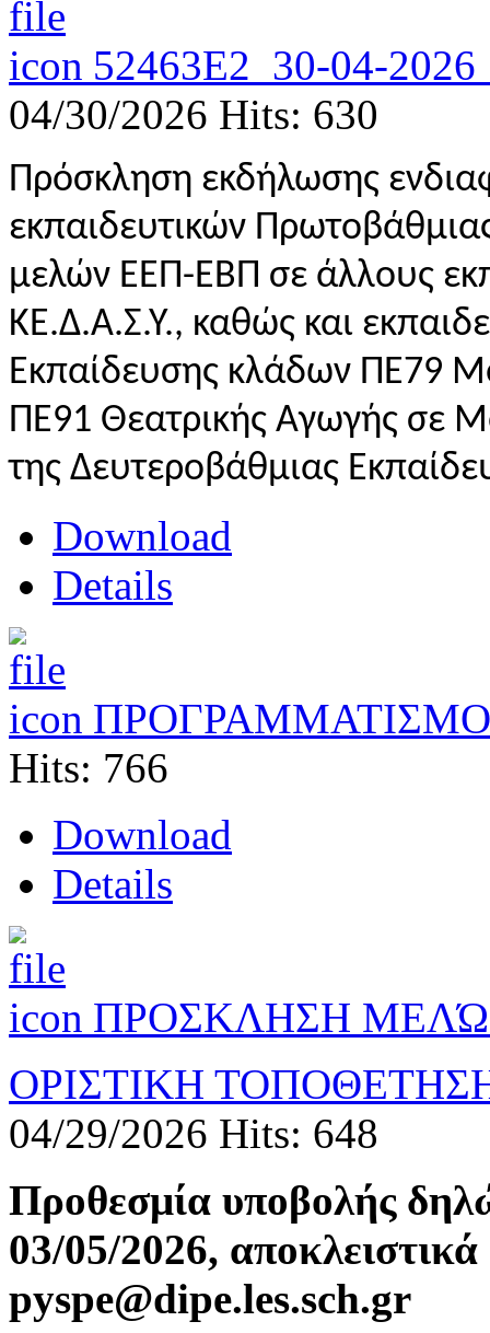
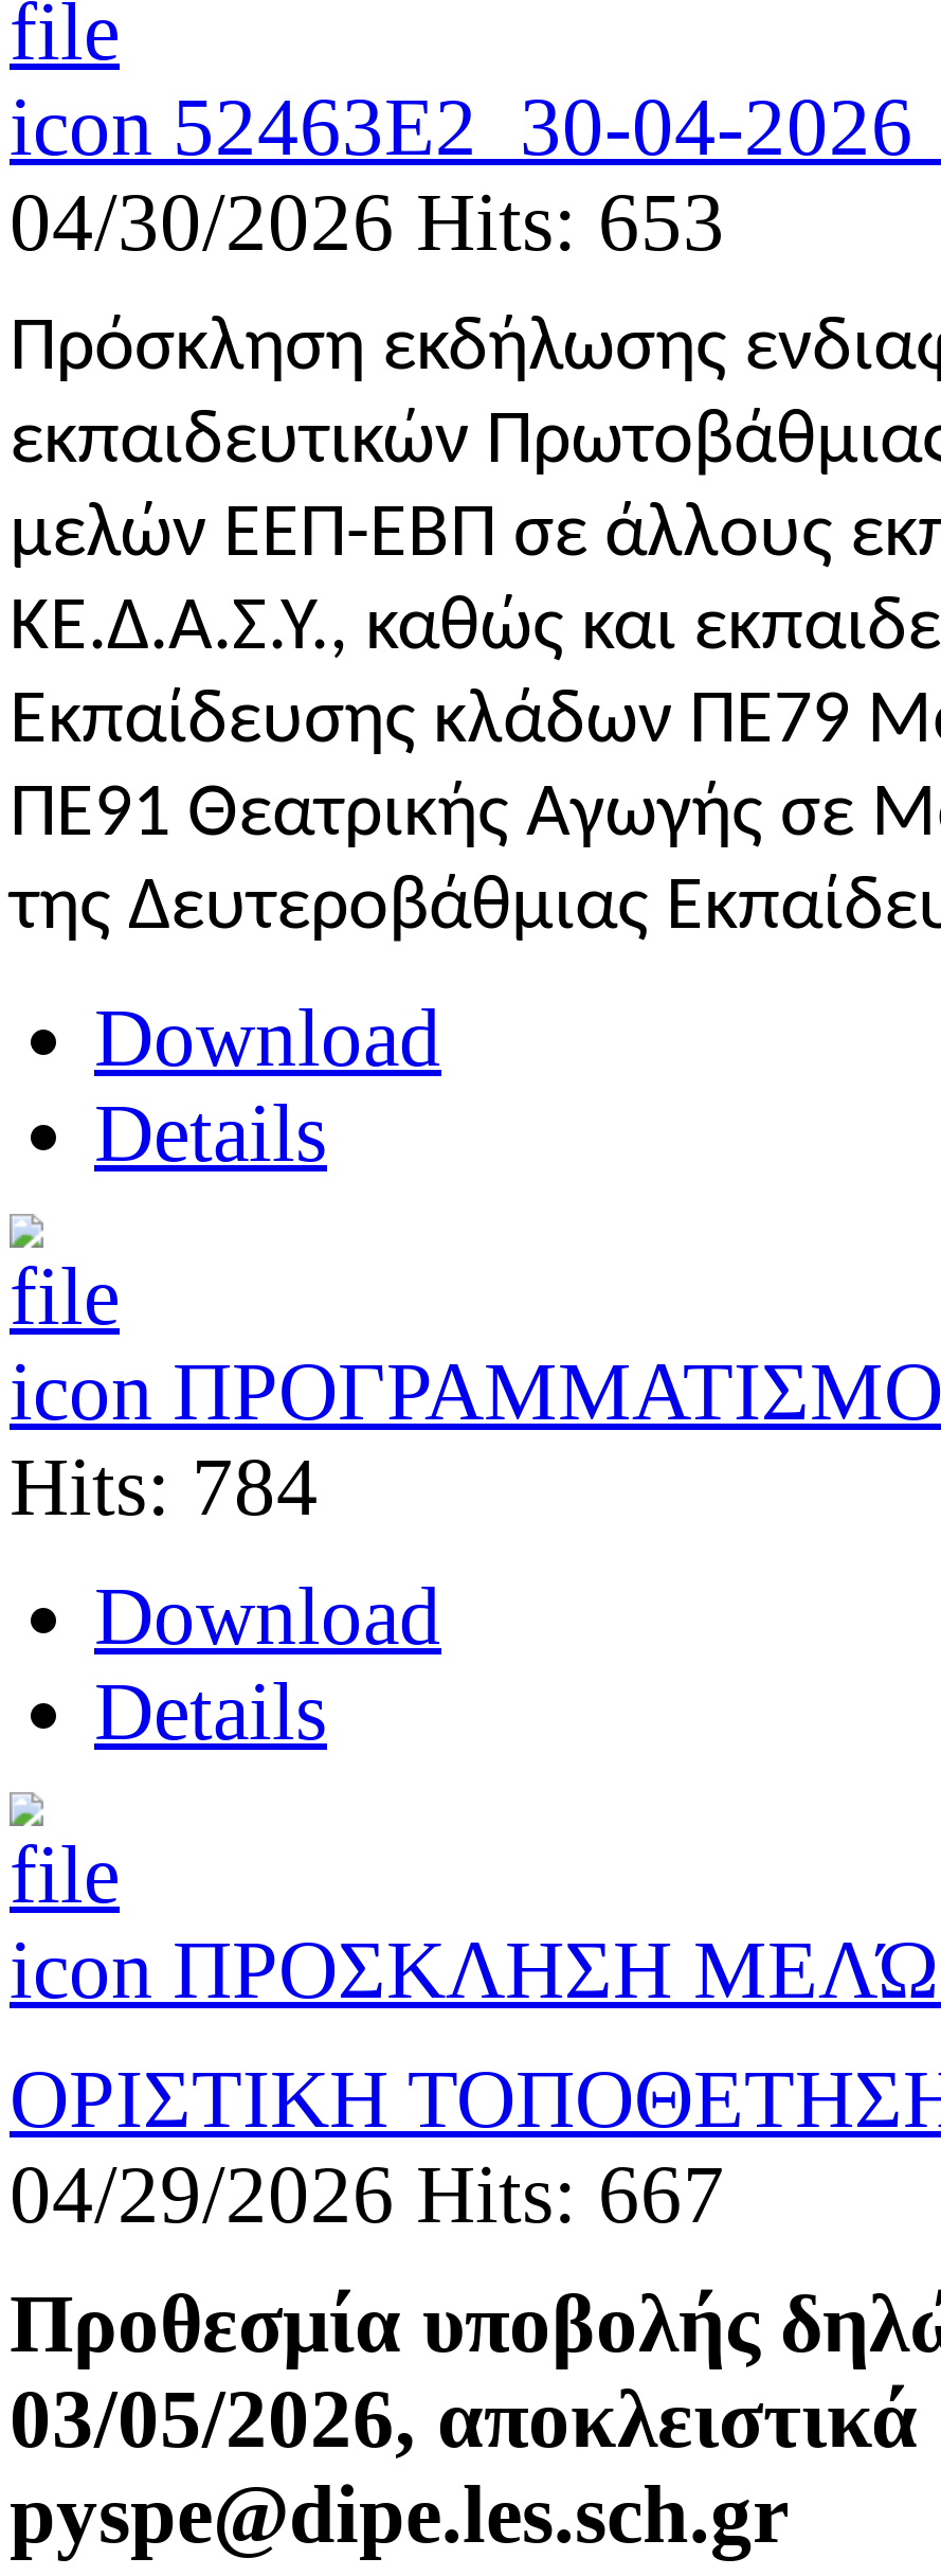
[9,91,378,138] 04/30/2026 Hits: 630 -> [10,176,725,267] 04/30/2026 Hits: 653
[9,744,168,791] Hits: 766 -> [10,1441,319,1532] Hits: 784
[9,1110,378,1157] 04/29/2026 Hits: 648 -> [10,2149,725,2240] 04/29/2026 Hits: 667

